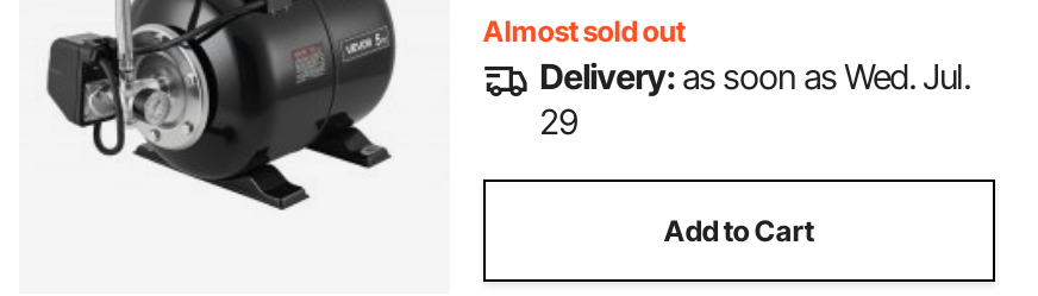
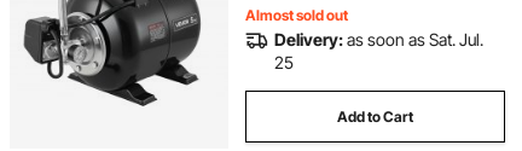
[540,57,971,97] Delivery: as soon as Wed. Jul. -> [274,29,483,49] Delivery: as soon as Sat. Jul.
[540,102,578,142] 29 -> [274,52,293,72] 25

